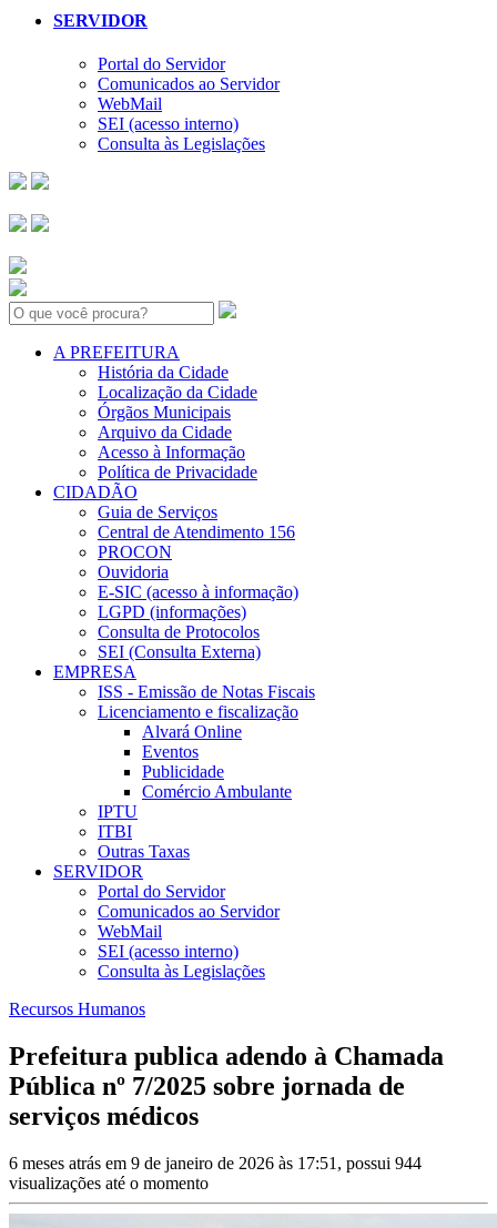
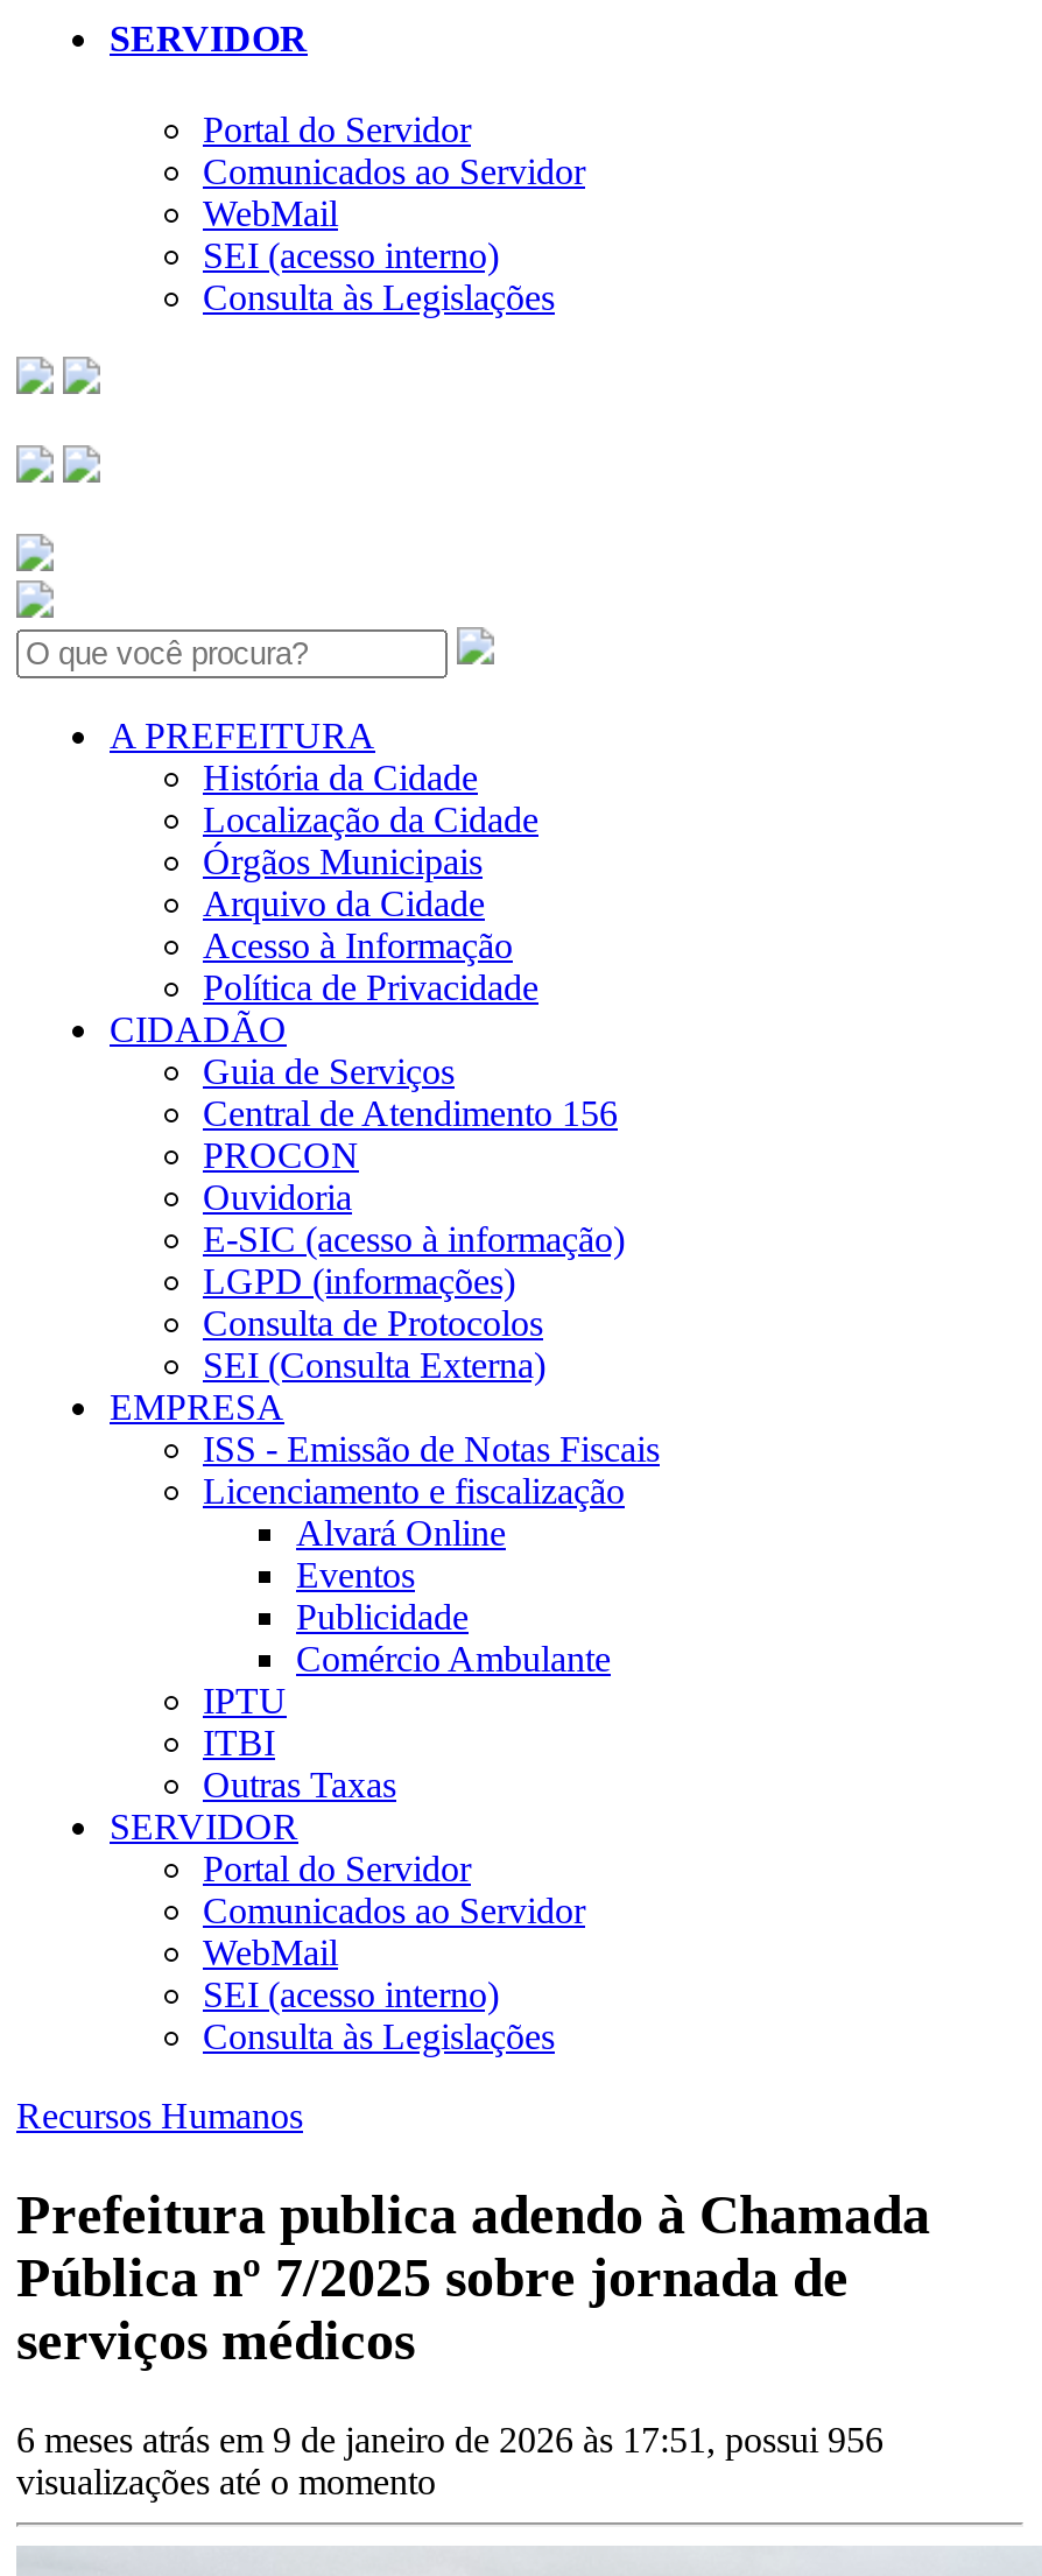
[9,1154,422,1172] 6 meses atrás em 9 de janeiro de 2026 às 17:51, possui 944 -> [16,2420,883,2459] 6 meses atrás em 9 de janeiro de 2026 às 17:51, possui 956

